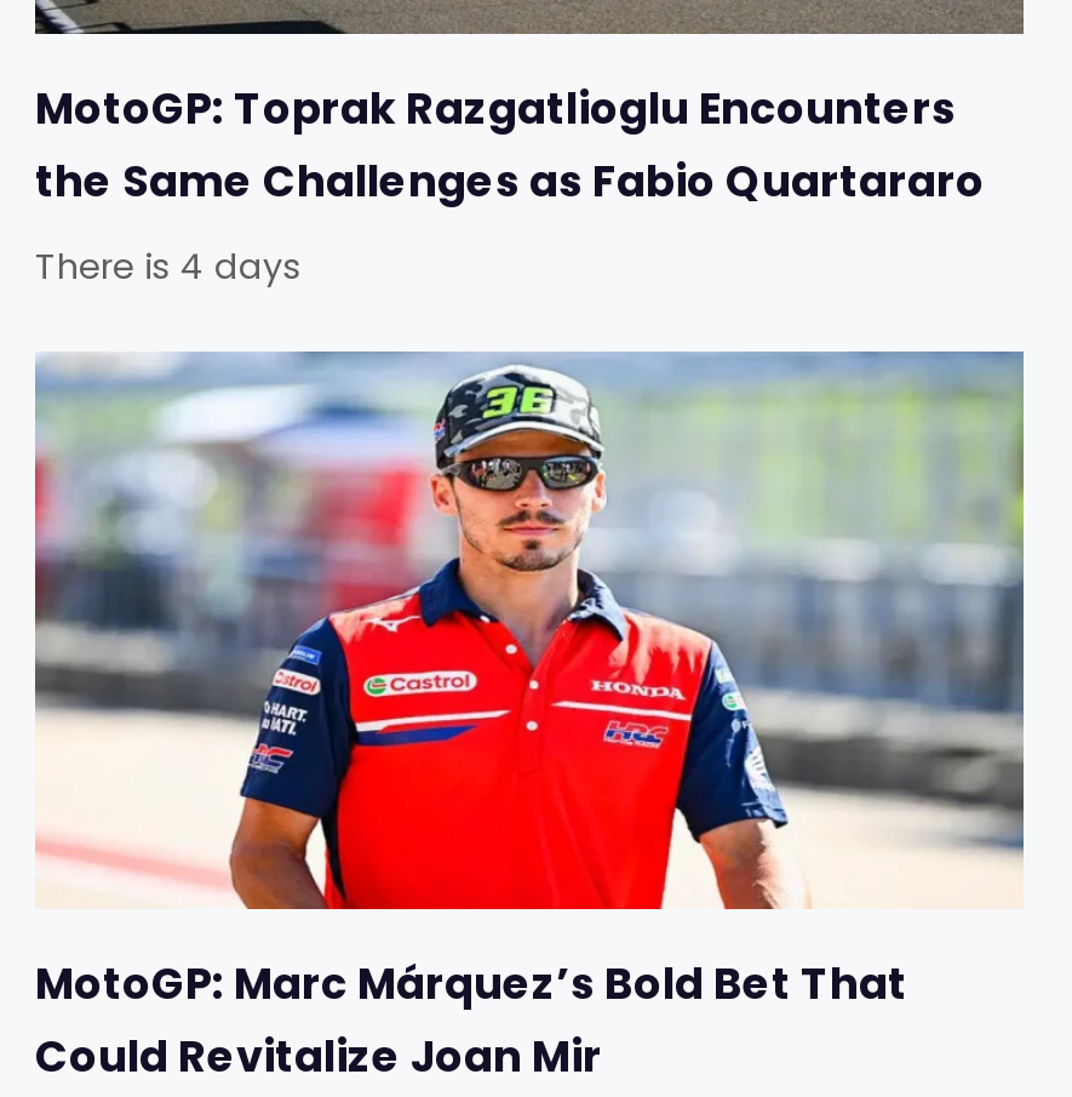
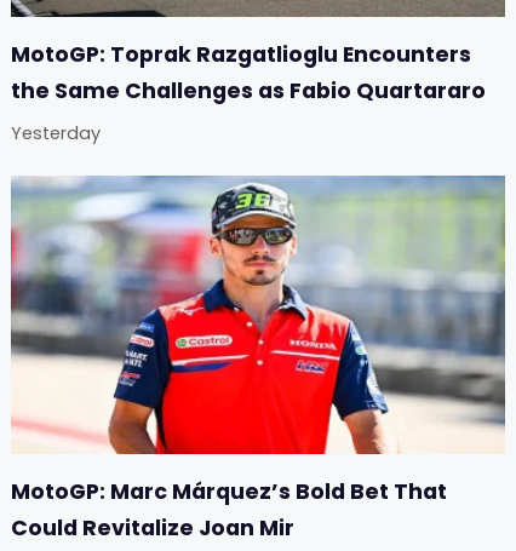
[35,242,302,290] There is 4 days -> [11,121,101,145] Yesterday

